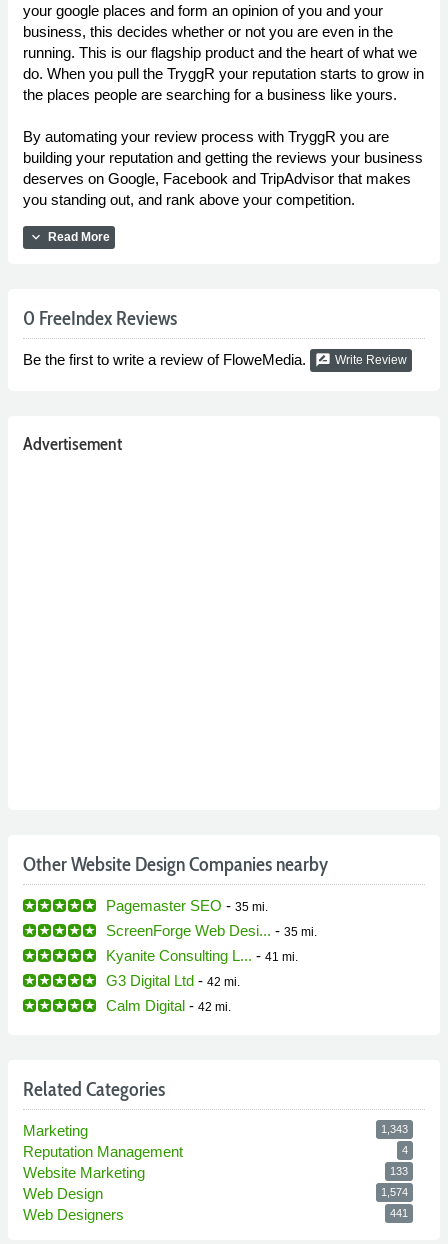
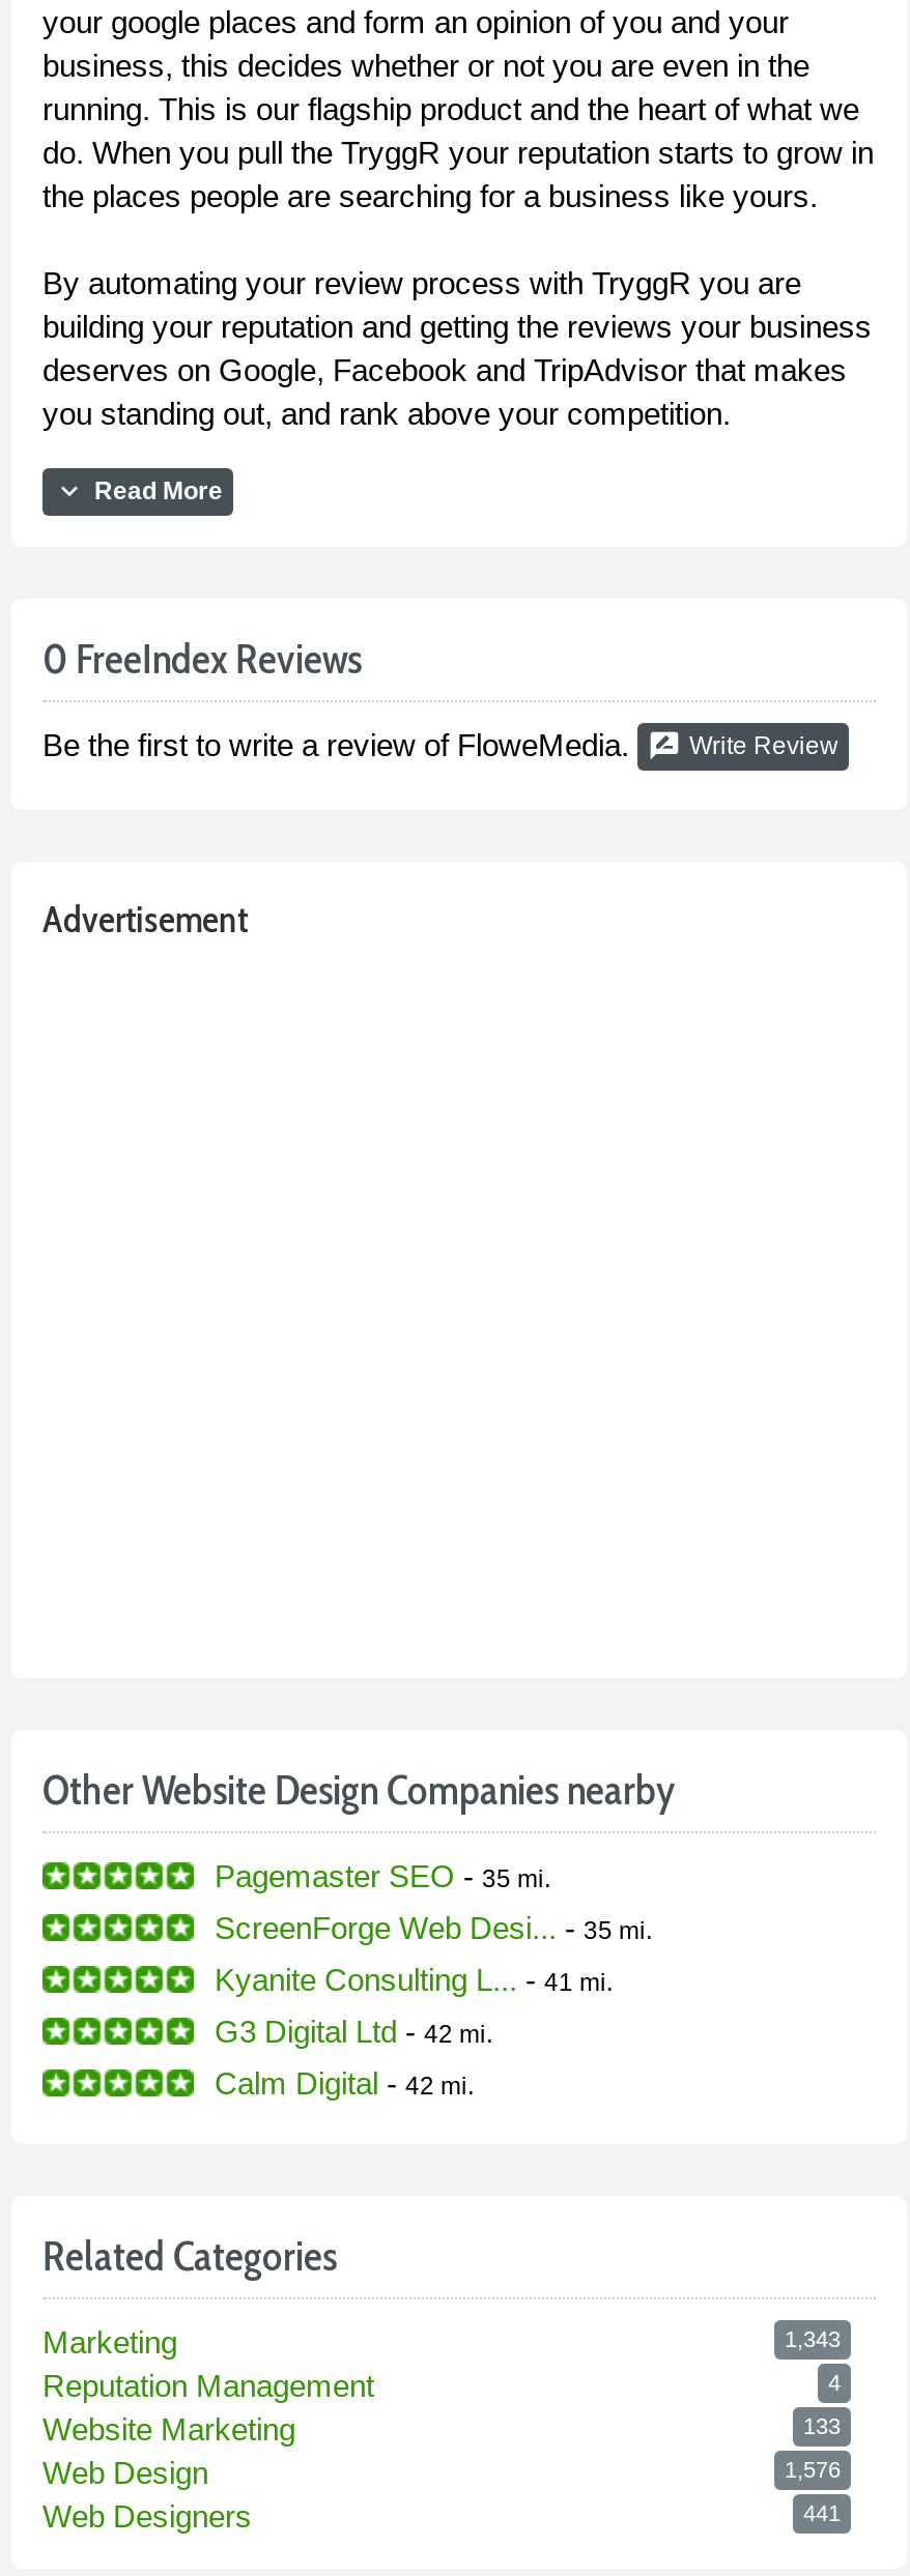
[381,1186,408,1198] 1,574 -> [785,2457,841,2482] 1,576

